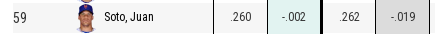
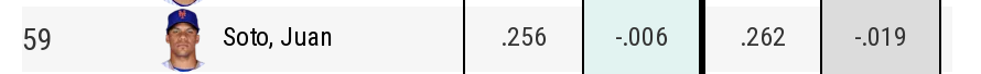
[230,10,251,24] .260 -> [500,21,547,51] .256
[282,10,306,24] -.002 -> [615,21,668,51] -.006

